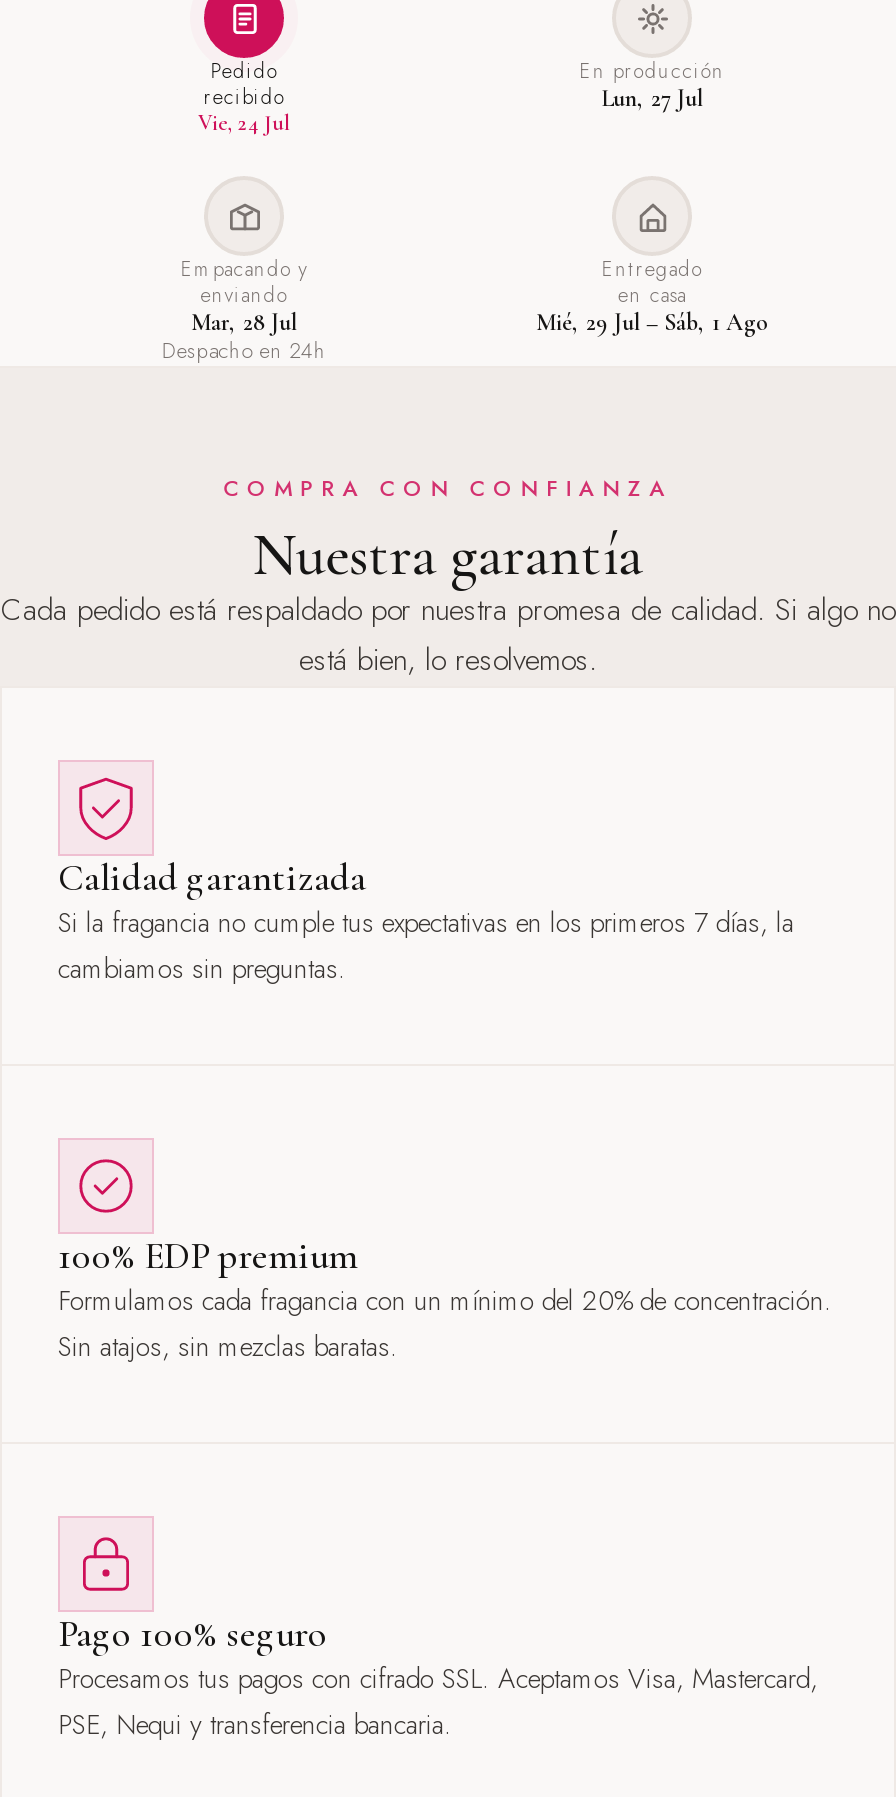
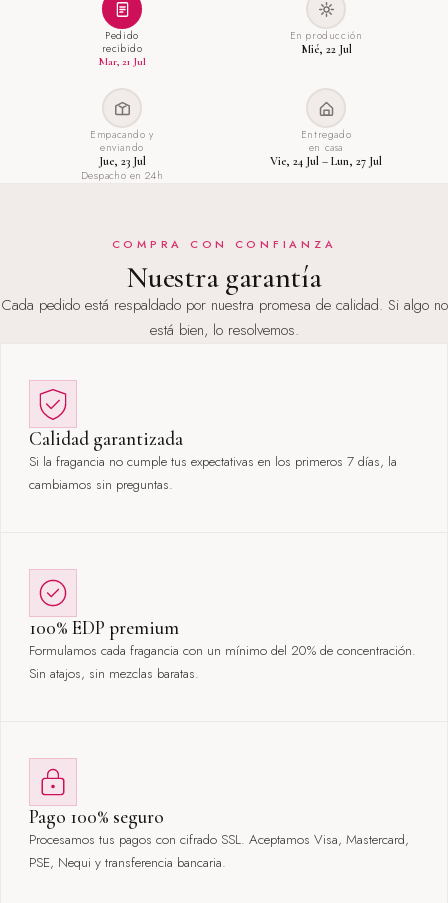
[601,85,703,113] Lun, 27 Jul -> [300,42,351,56] Mié, 22 Jul
[198,111,290,137] Vie, 24 Jul -> [98,55,145,68] Mar, 21 Jul
[191,309,297,337] Mar, 28 Jul -> [98,154,145,168] Jue, 23 Jul
[536,309,768,337] Mié, 29 Jul – Sáb, 1 Ago -> [270,154,382,168] Vie, 24 Jul – Lun, 27 Jul

